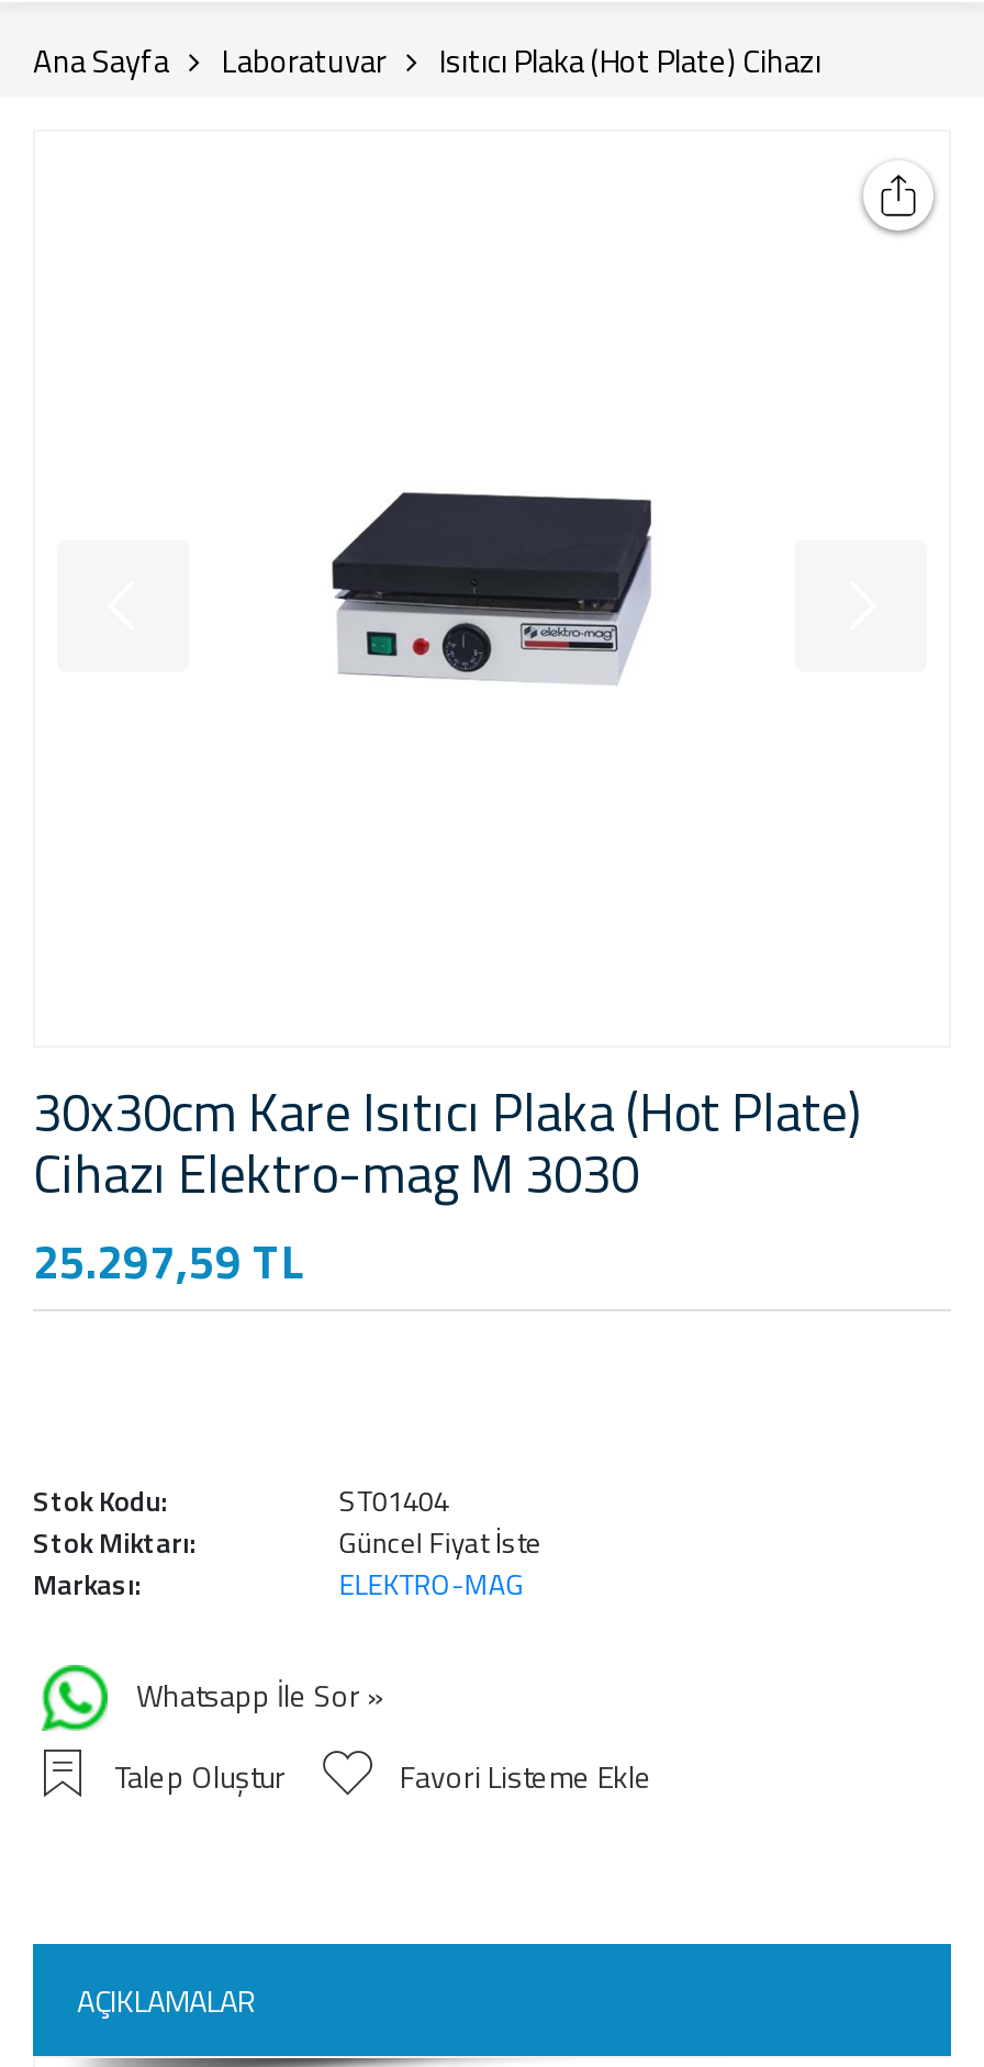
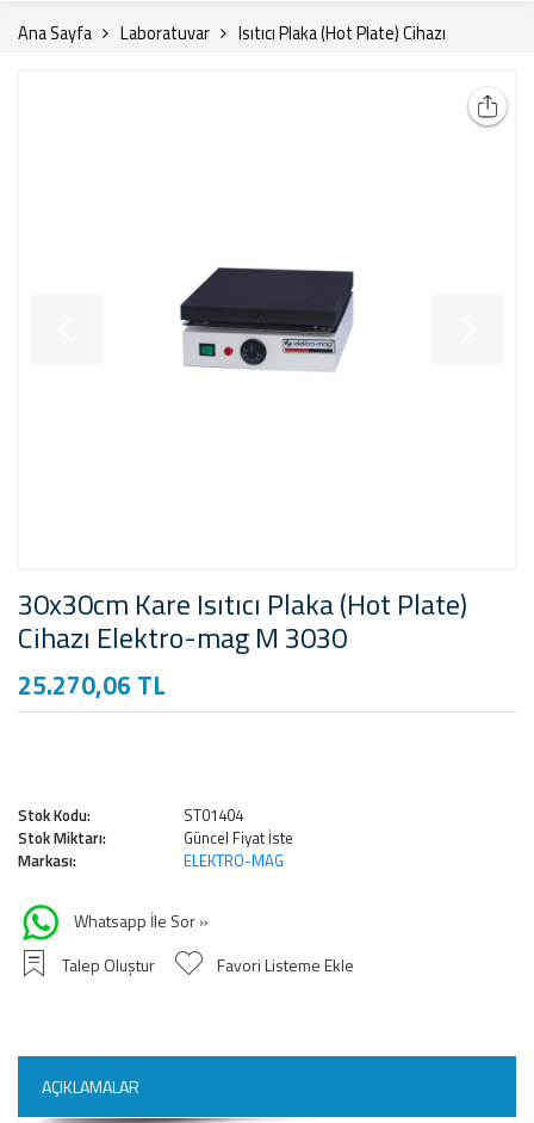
[33,1225,305,1295] 25.297,59 TL -> [18,665,166,704] 25.270,06 TL

